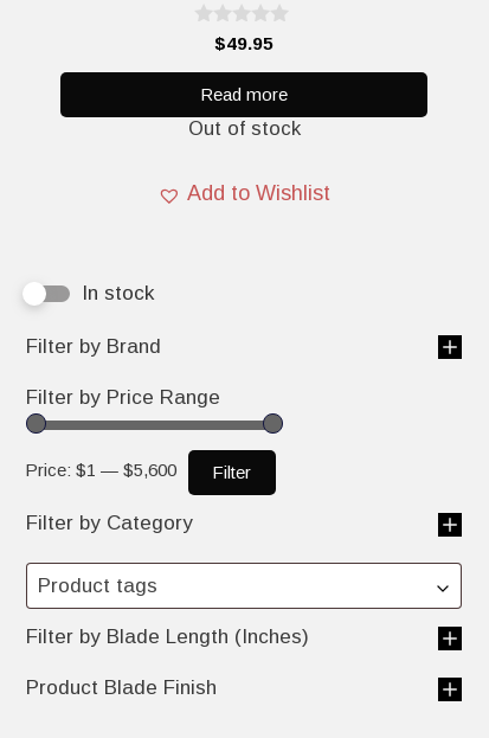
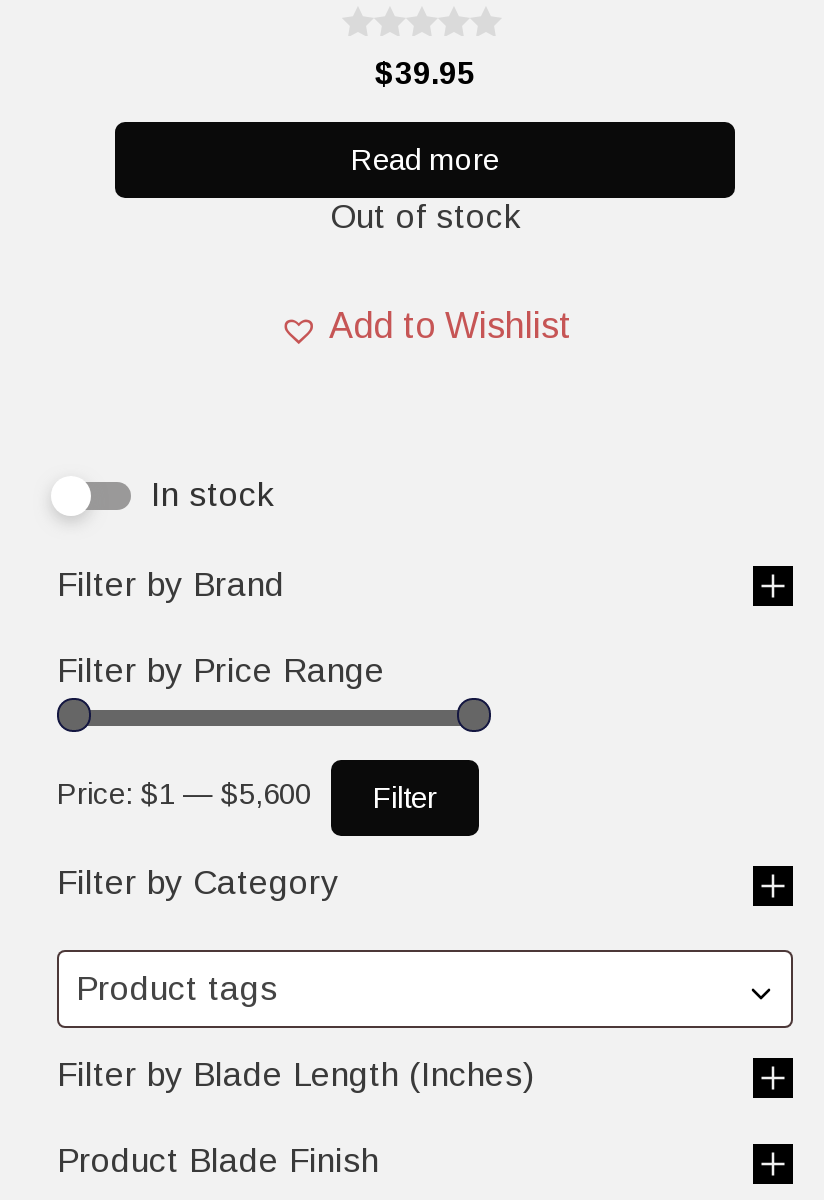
[214,34,274,54] $49.95 -> [375,57,475,91] $39.95

